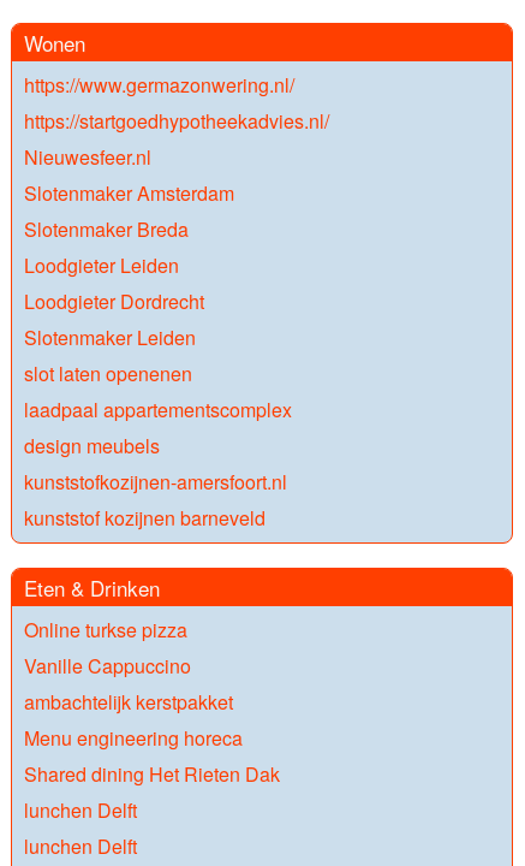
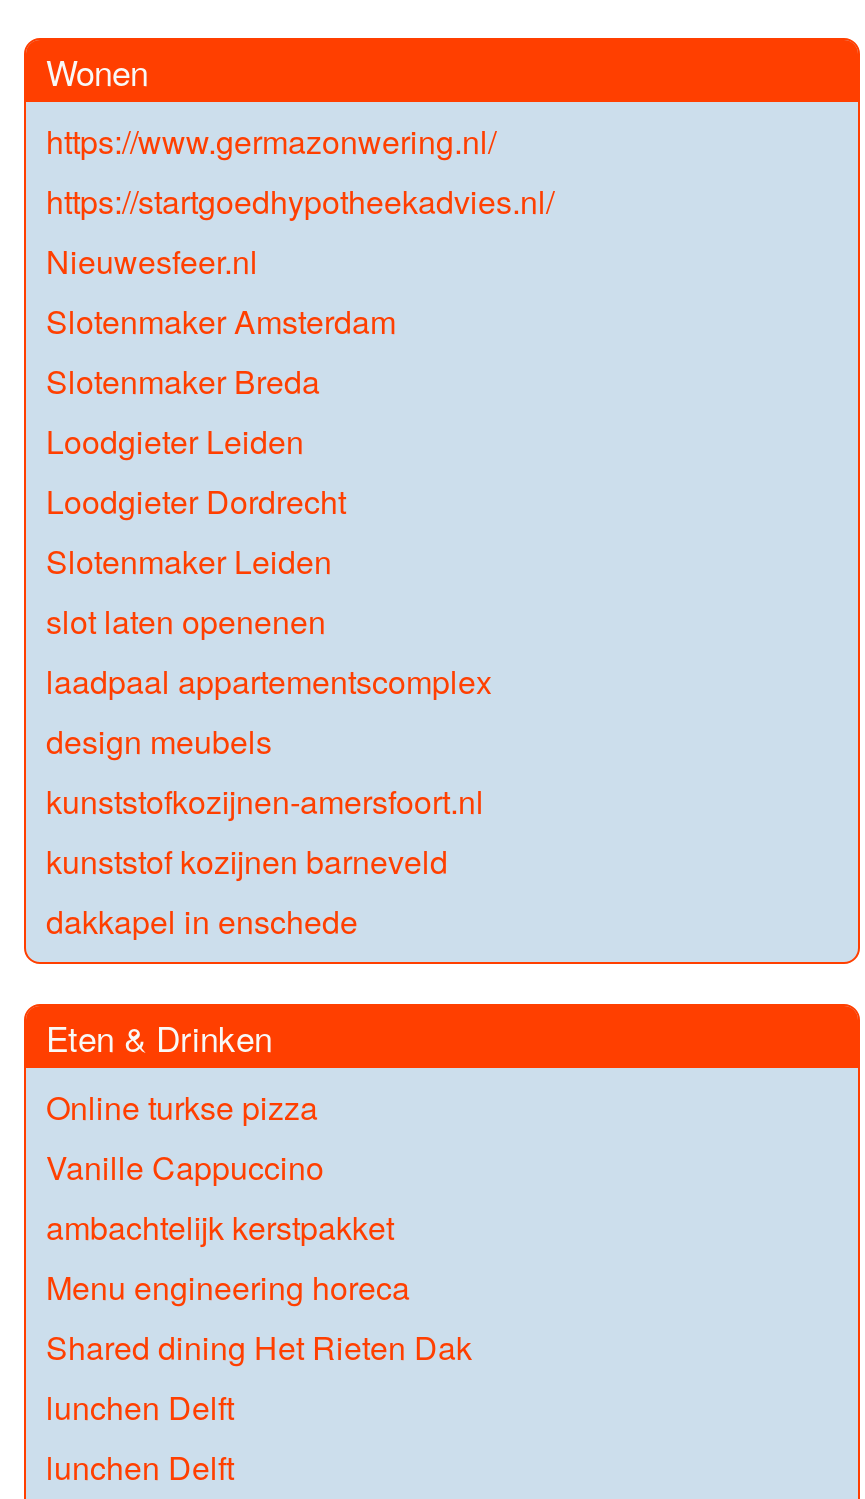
none -> [46,898,358,944] dakkapel in enschede

